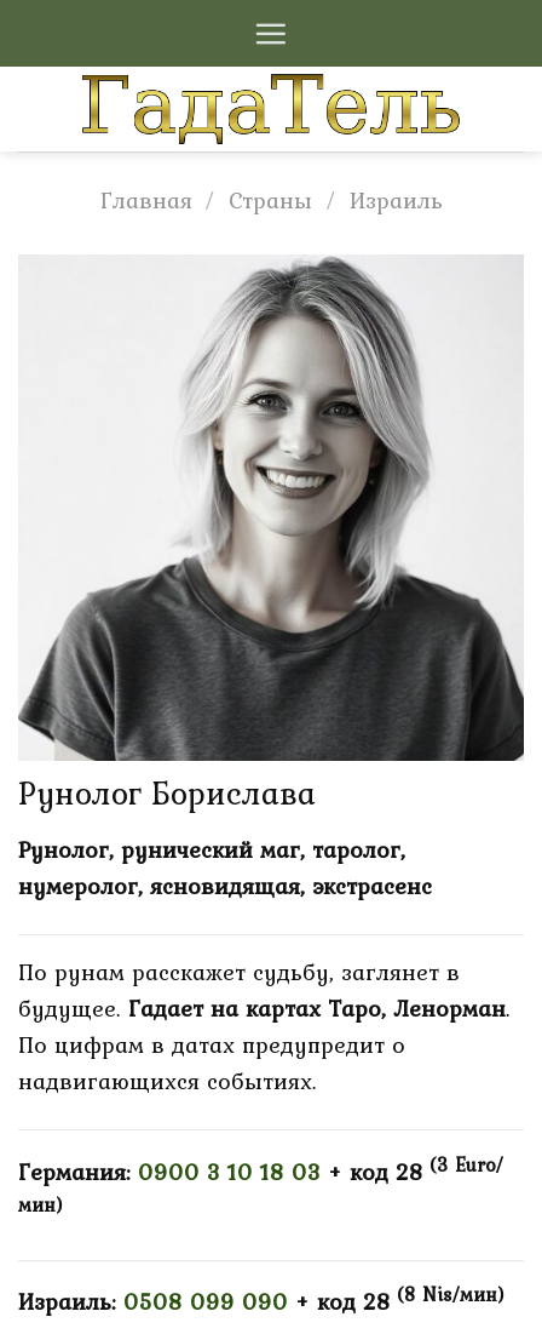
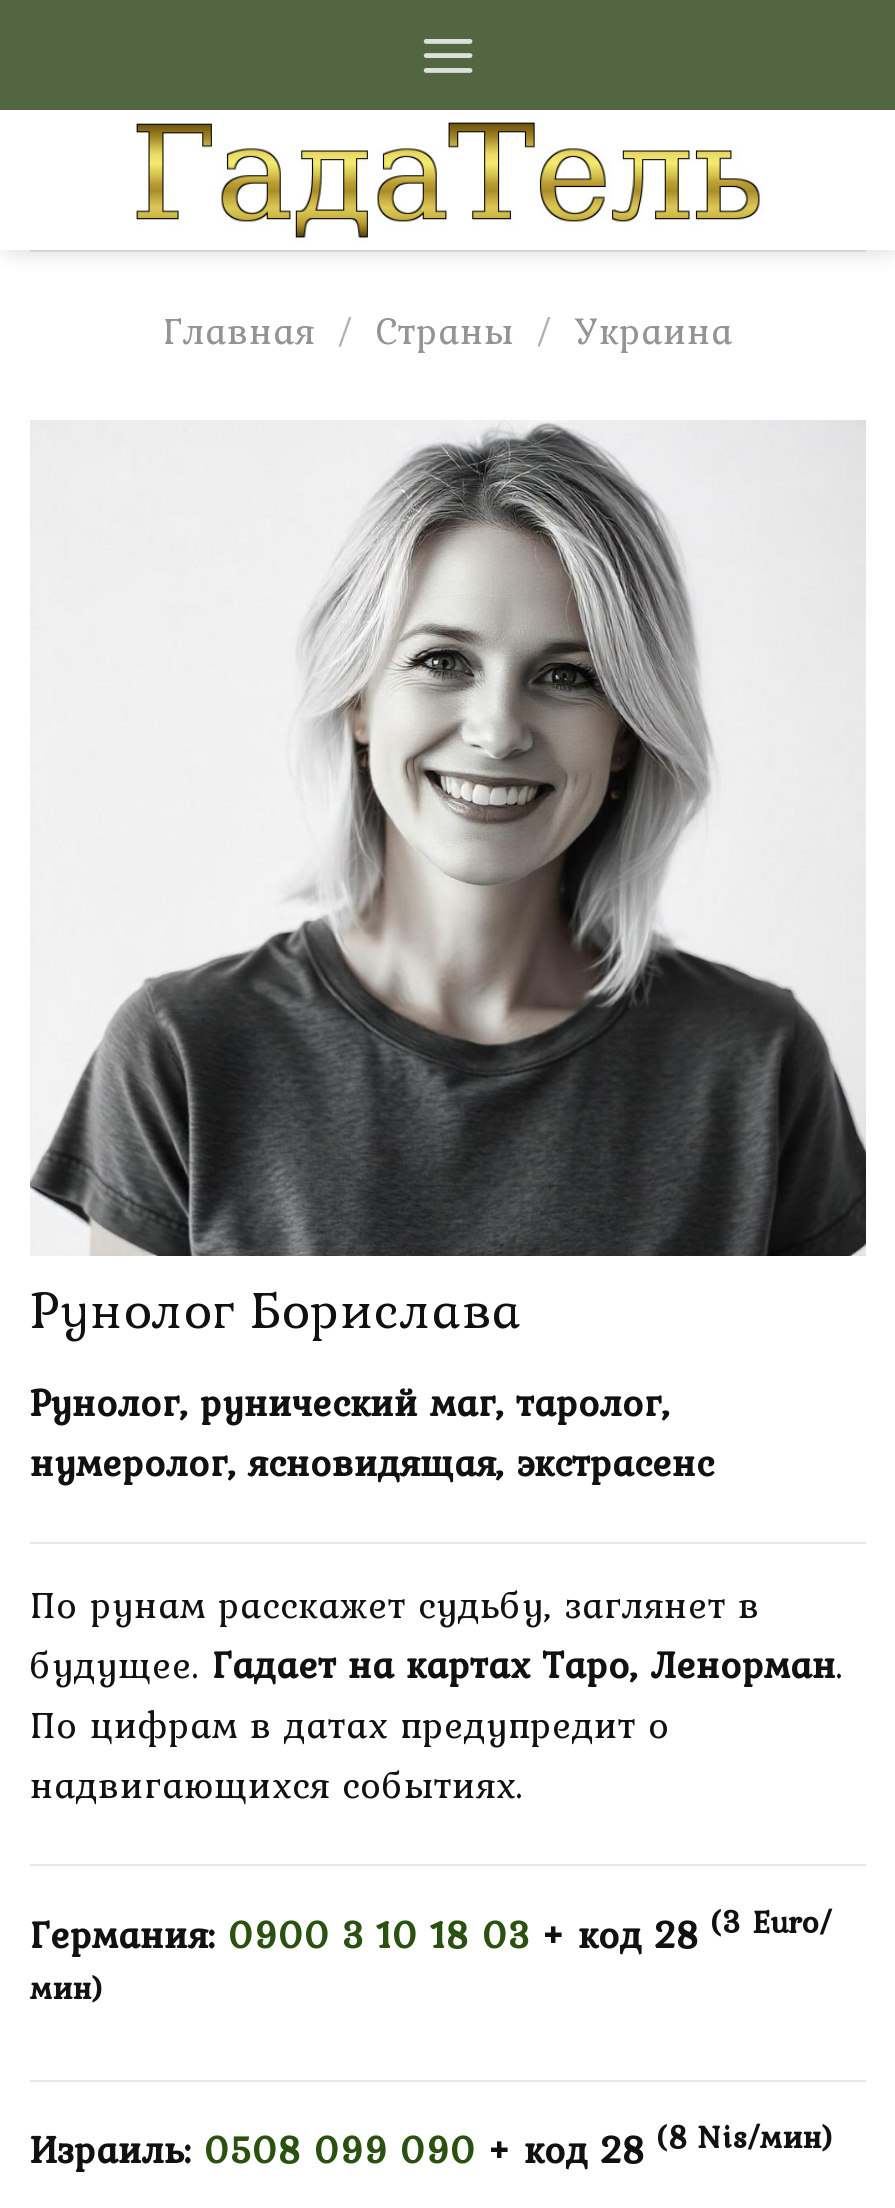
[100,183,442,217] Главная / Страны / Израиль -> [163,302,733,358] Главная / Страны / Украина

